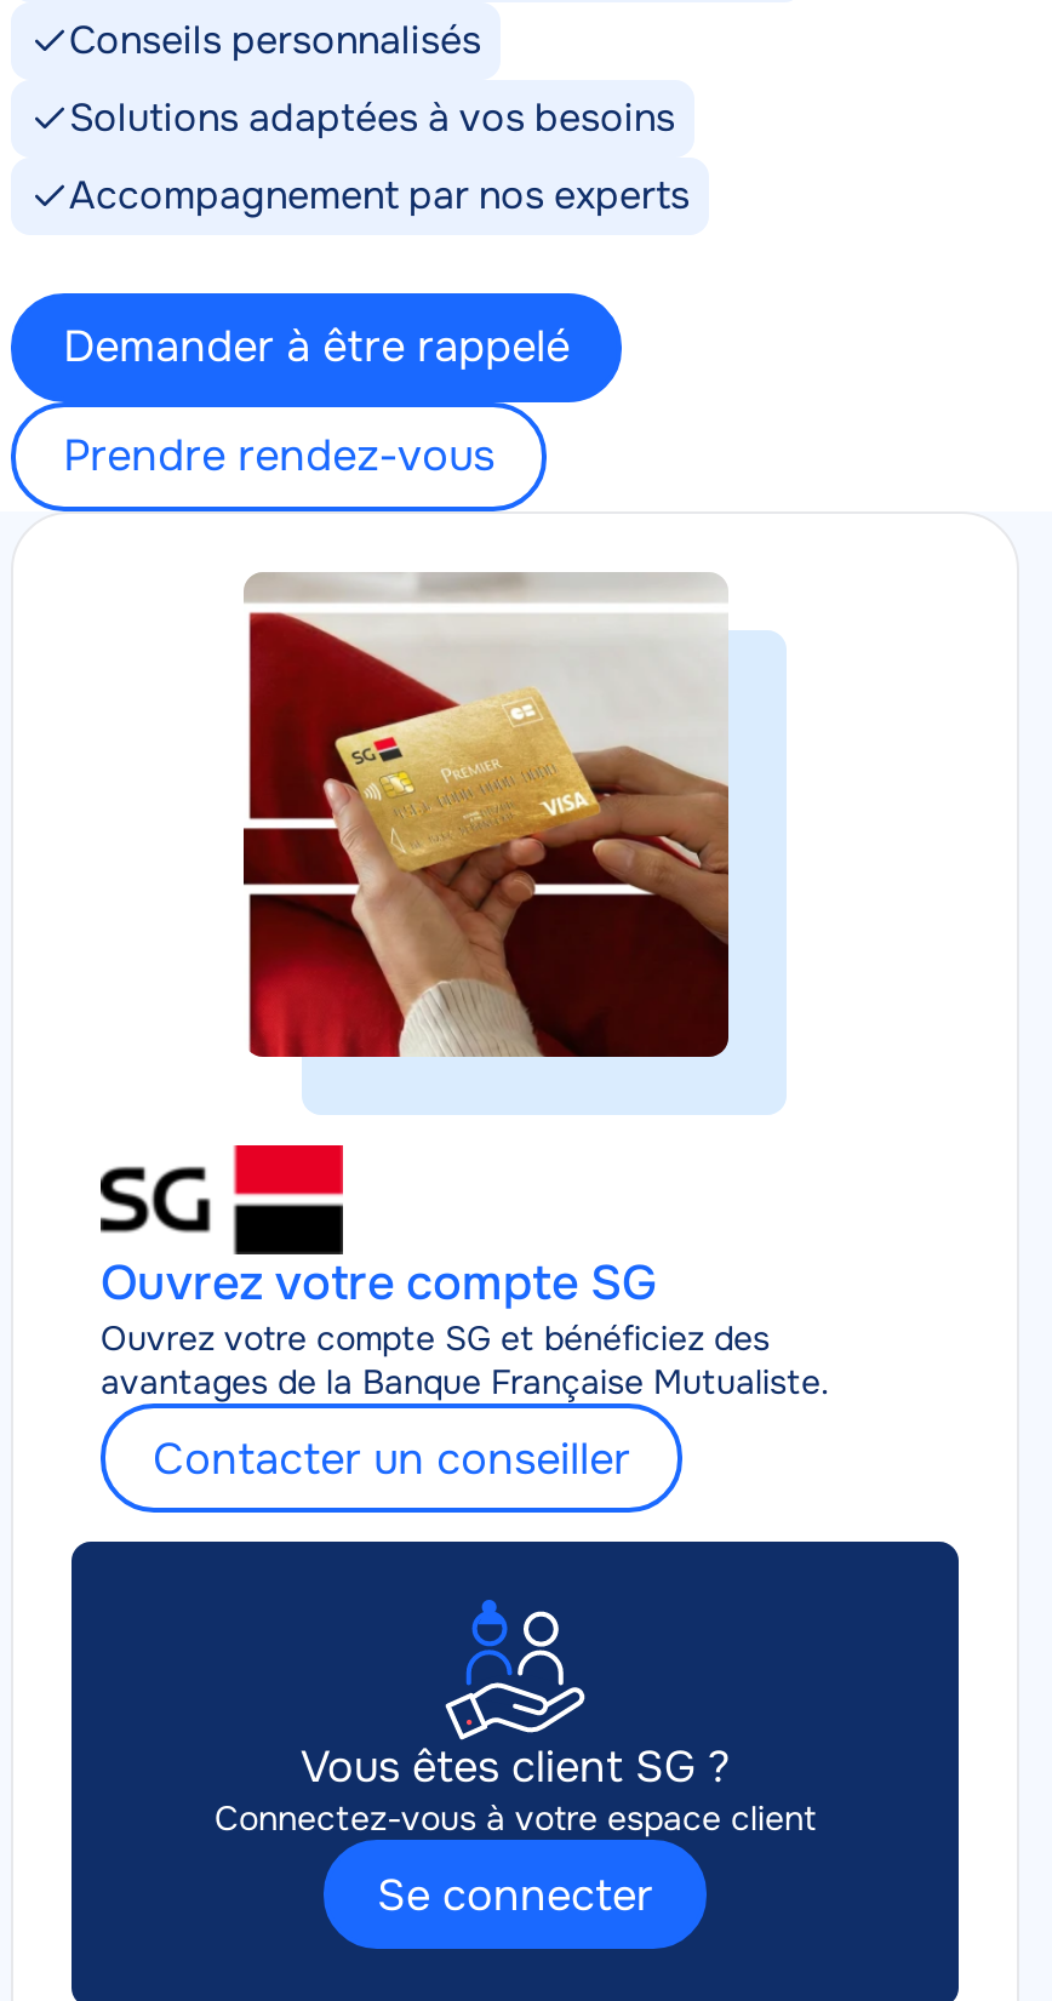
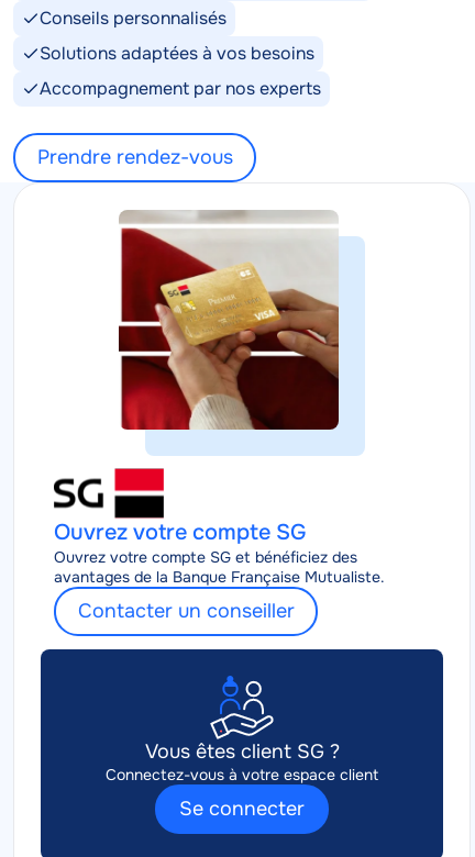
[63,320,570,374] Demander à être rappelé -> none

